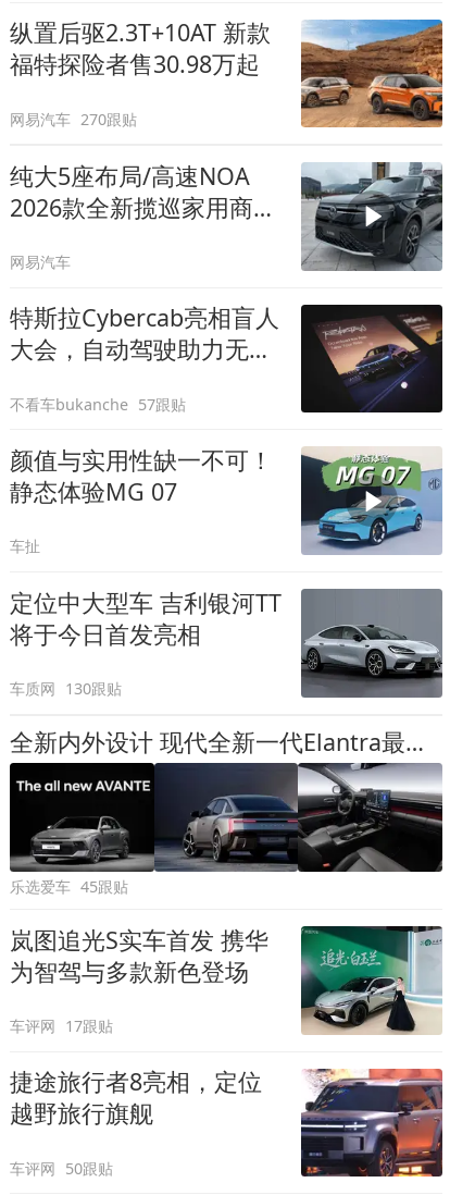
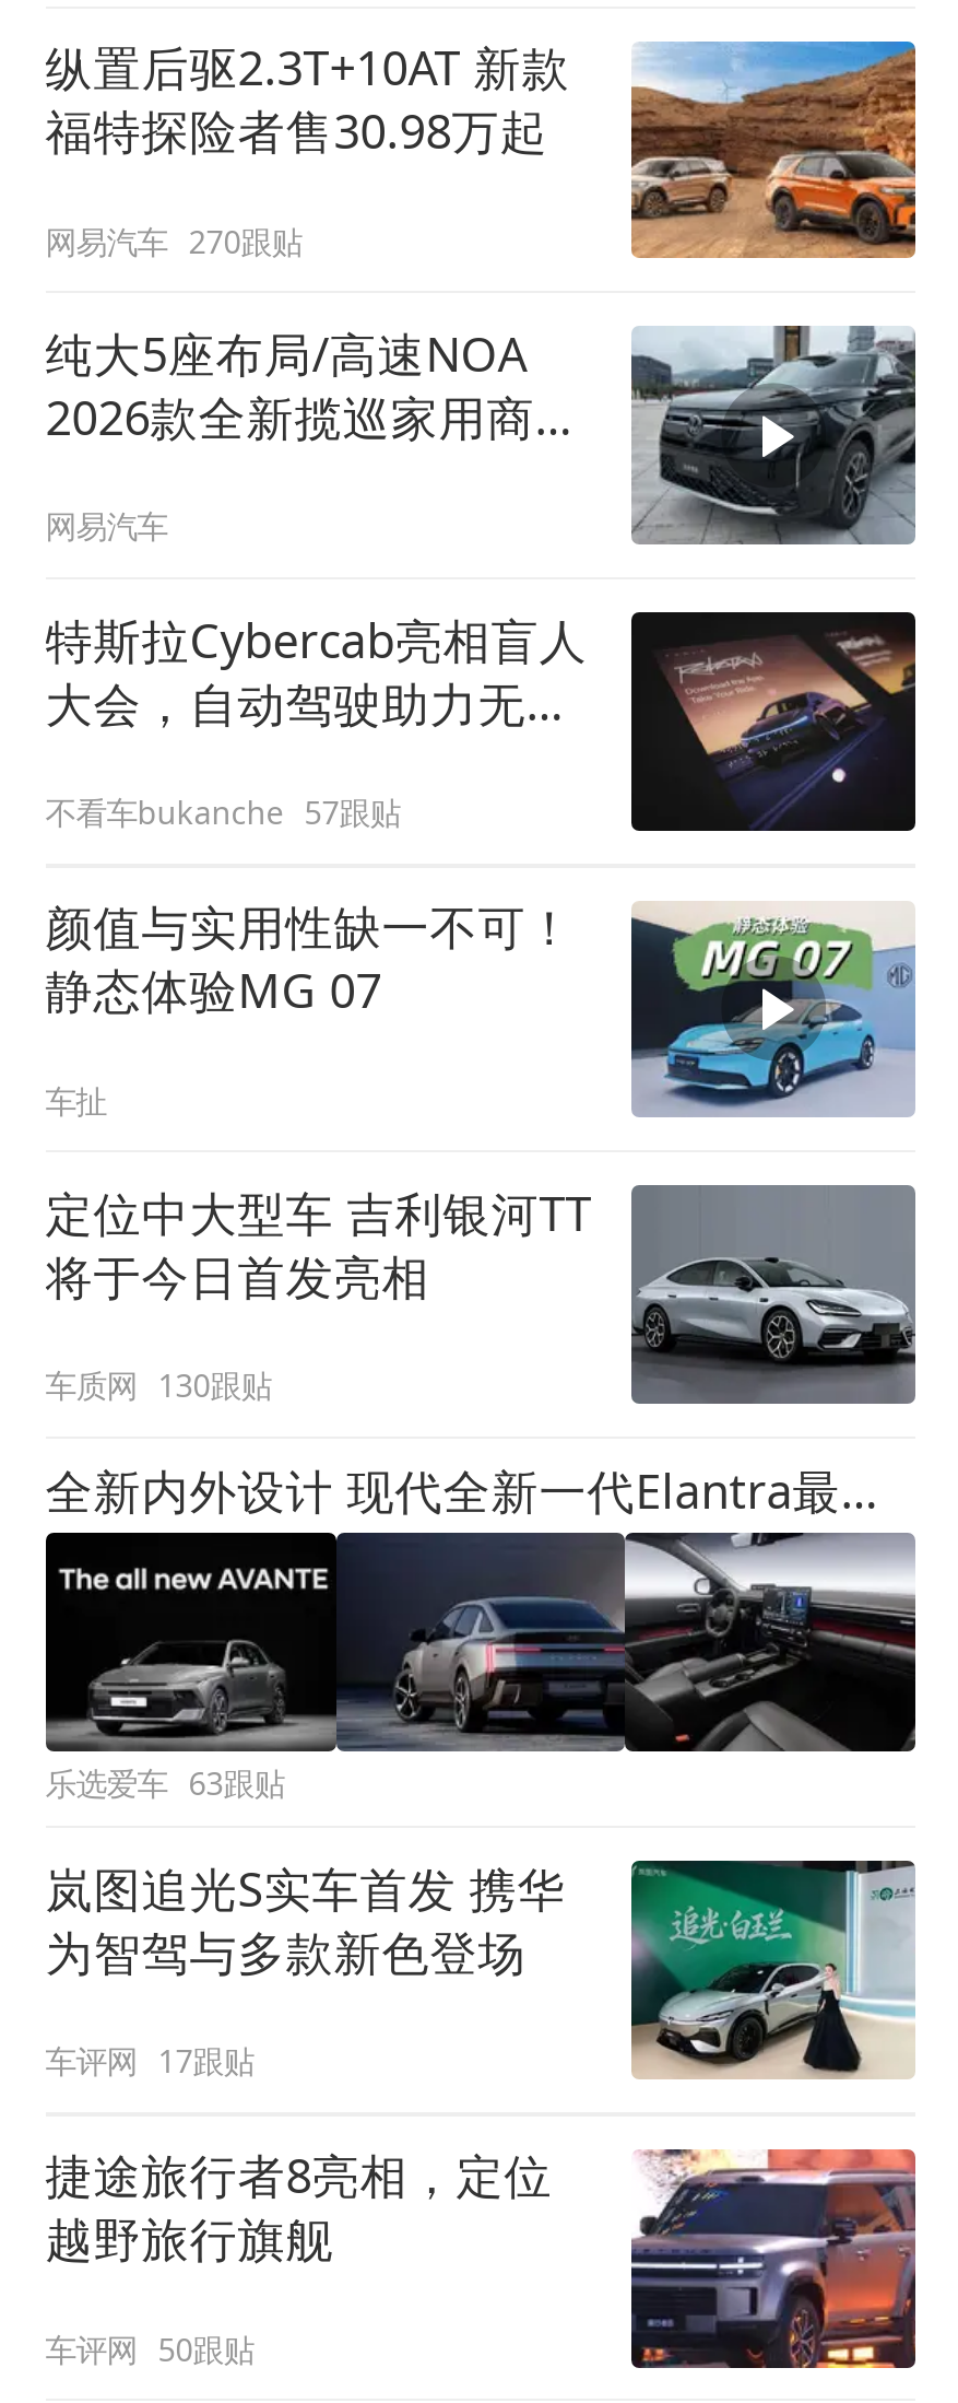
[9,877,129,897] 乐选爱车 45跟贴 -> [45,1761,285,1803] 乐选爱车 63跟贴

